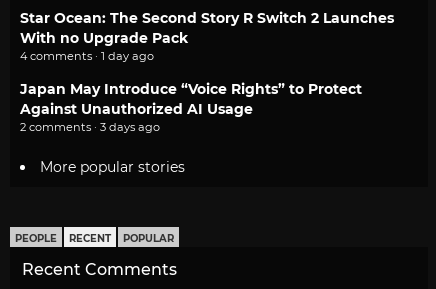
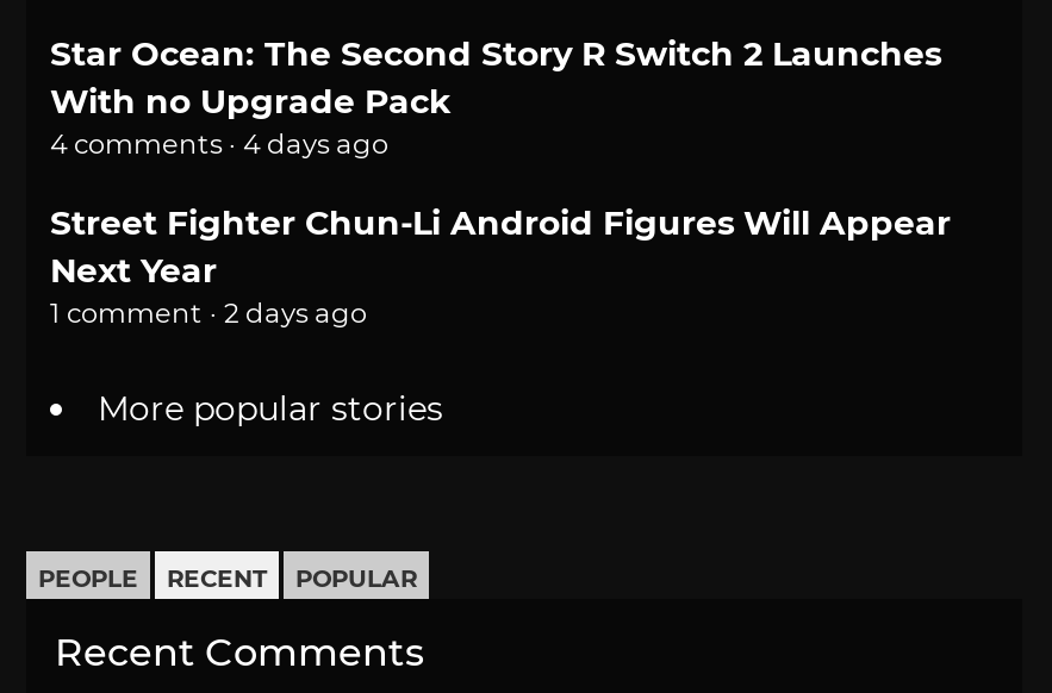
[20,49,154,63] 4 comments · 1 day ago -> [50,126,388,159] 4 comments · 4 days ago
[20,80,362,134] Japan May Introduce “Voice Rights” to Protect | Against Unauthorized AI Usage | 2 comments · 3 days ago -> [50,200,951,328] Street Fighter Chun-Li Android Figures Will Appear | Next Year | 1 comment · 2 days ago

